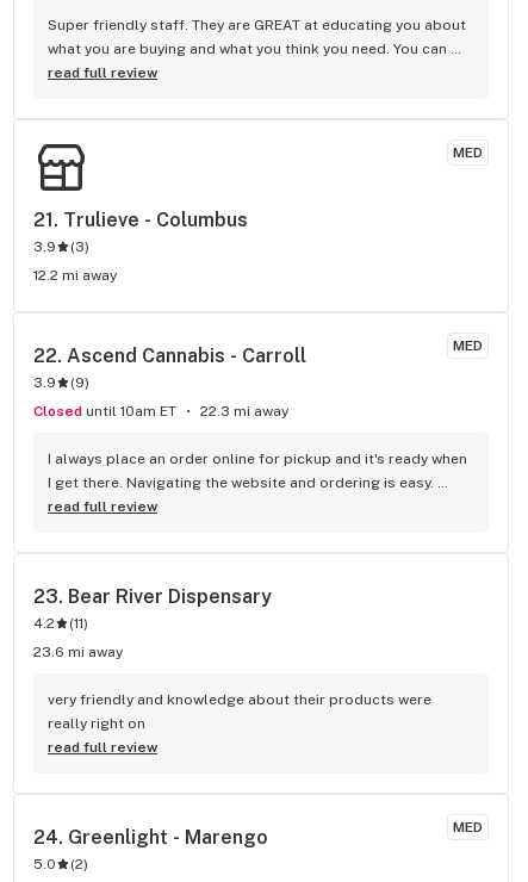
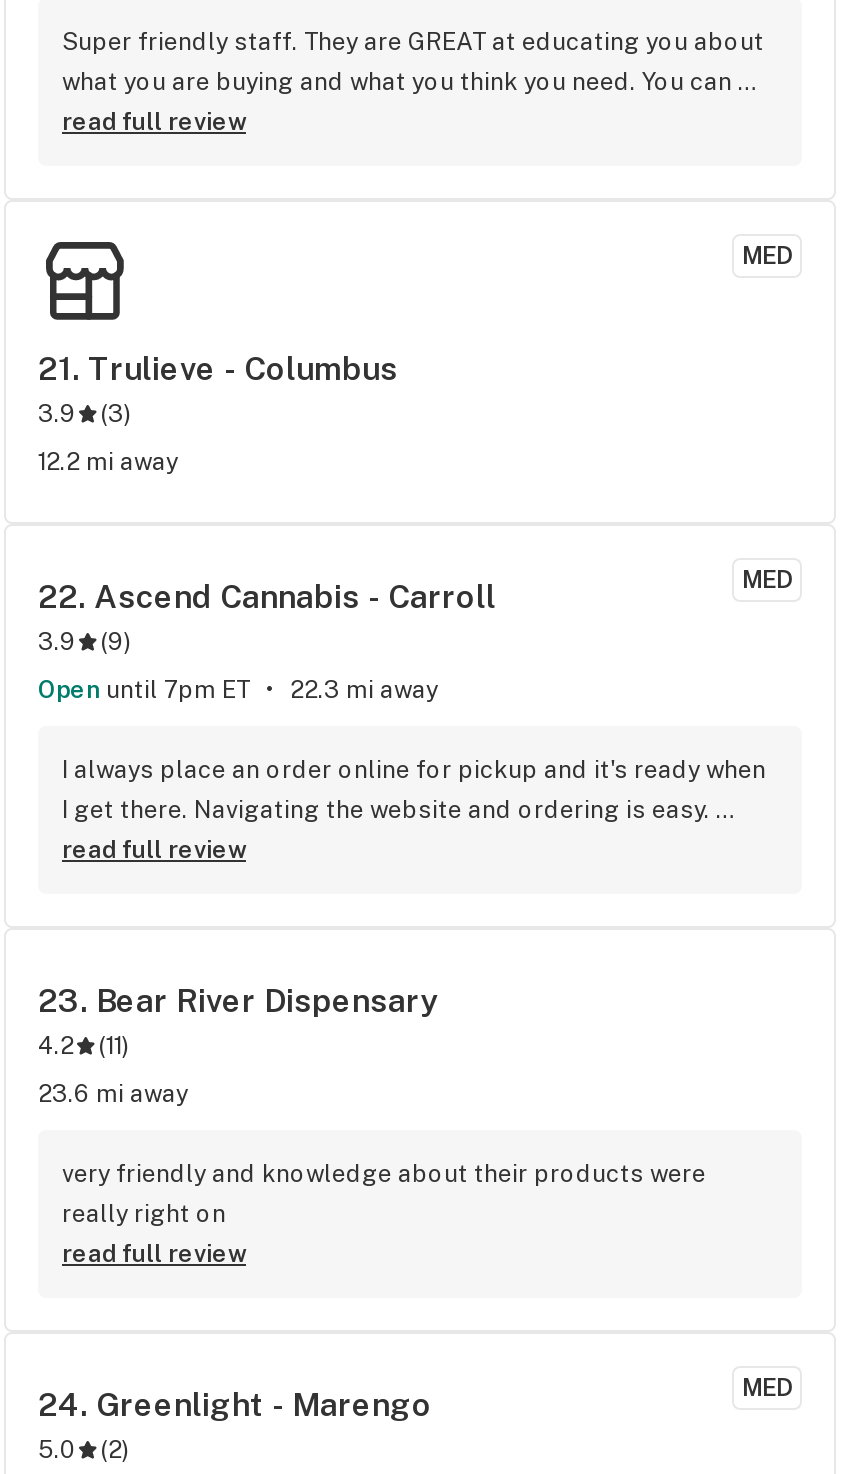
[43,403,176,420] Closed until 10am ET -> [56,676,250,704] Open until 7pm ET

